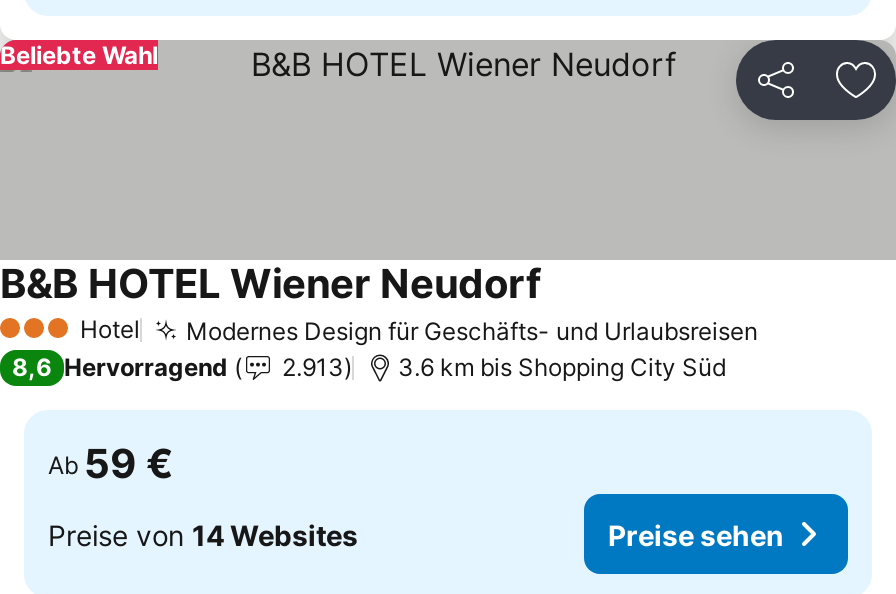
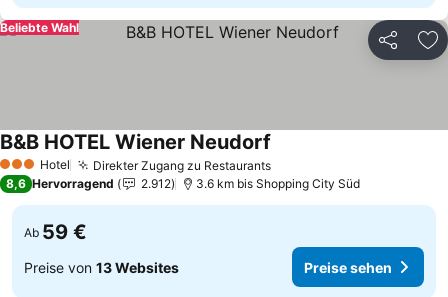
[186,315,758,345] Modernes Design für Geschäfts- und Urlaubsreisen -> [93,157,271,172] Direkter Zugang zu Restaurants
[282,352,344,382] 2.913 -> [141,176,171,191] 2.912
[48,517,358,551] Preise von 14 Websites -> [24,258,179,275] Preise von 13 Websites

